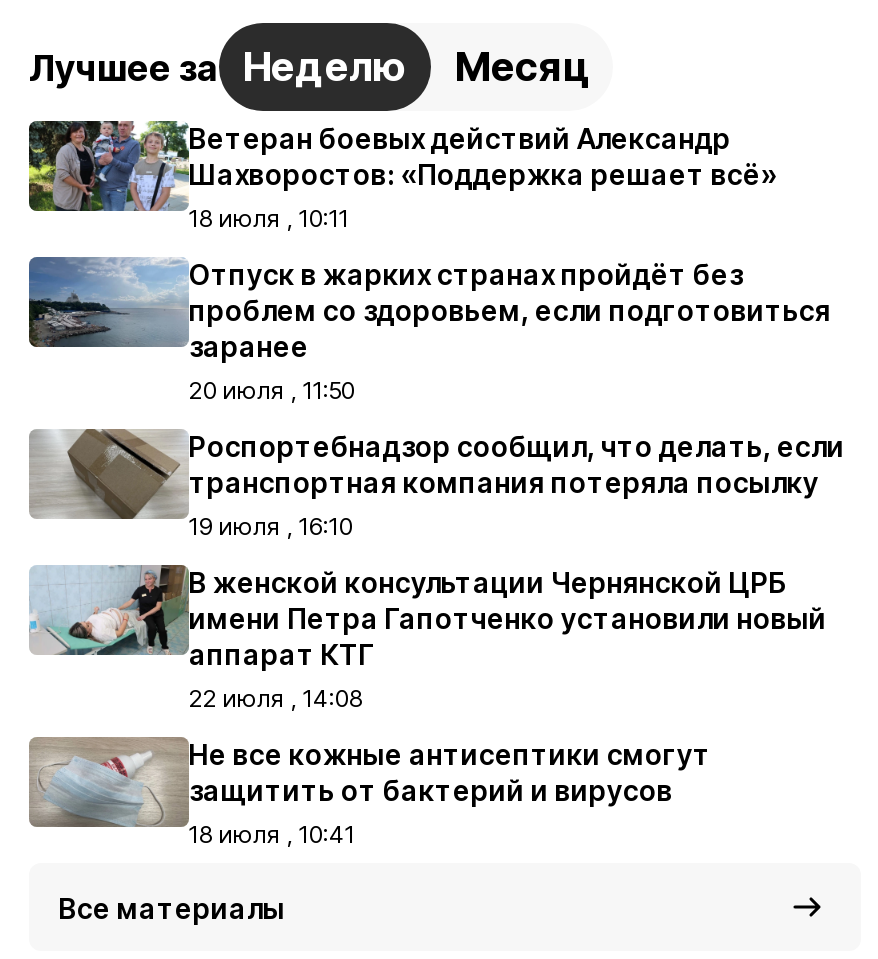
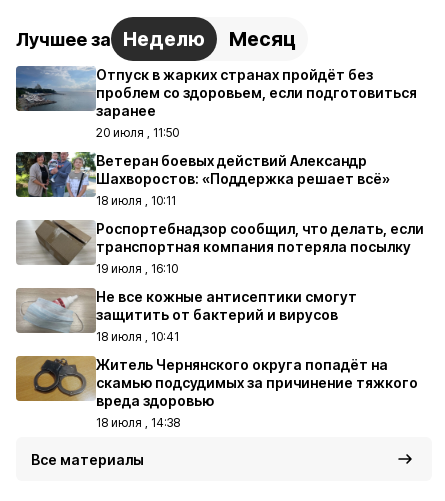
moved [27,119,777,233] -> [16,151,390,208]: [image] | Ветеран боевых действий Александр | Шахворостов: «Поддержка решает всё» | 18 июля , 10:11
moved [27,255,831,405] -> [15,65,417,140]: [image] | Отпуск в жарких странах пройдёт без | проблем со здоровьем, если подготовиться | заранее | 20 июля , 11:50
[29,565,827,713] [image] | В женской консультации Чернянской ЦРБ | имени Петра Гапотченко установили новый | аппарат КТГ | 22 июля , 14:08 -> none
moved [29,737,711,849] -> [16,288,357,344]: [image] | Не все кожные антисептики смогут | защитить от бактерий и вирусов | 18 июля , 10:41
none -> [15,355,418,430] [image] | Житель Чернянского округа попадёт на | скамью подсудимых за причинение тяжкого | вреда здоровью | 18 июля , 14:38

